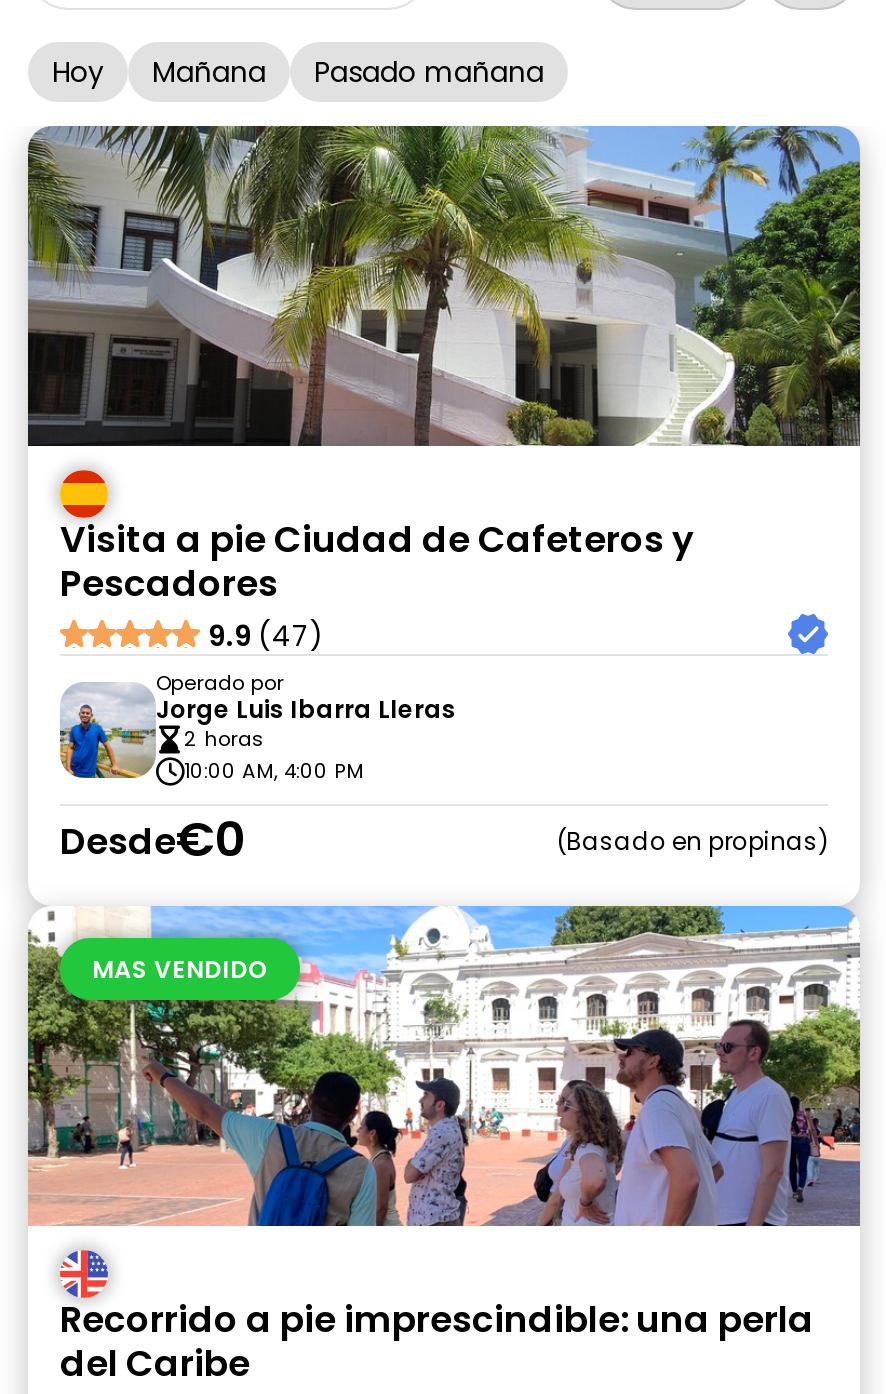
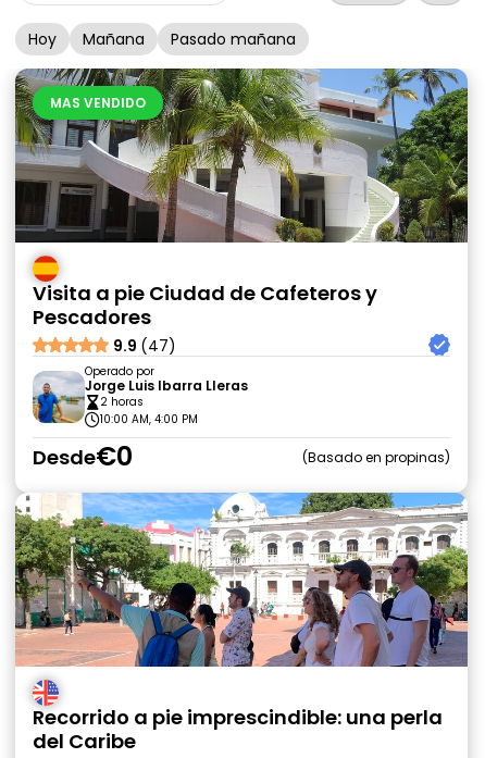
moved [92,952,268,986] -> [50,94,146,112]: MAS VENDIDO

